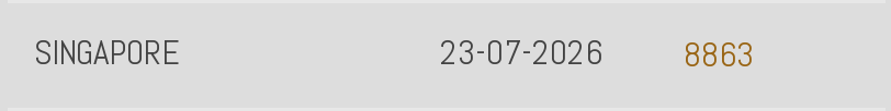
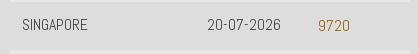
[440,32,602,75] 23-07-2026 -> [207,15,281,35] 20-07-2026
[684,33,754,76] 8863 -> [318,16,350,36] 9720

